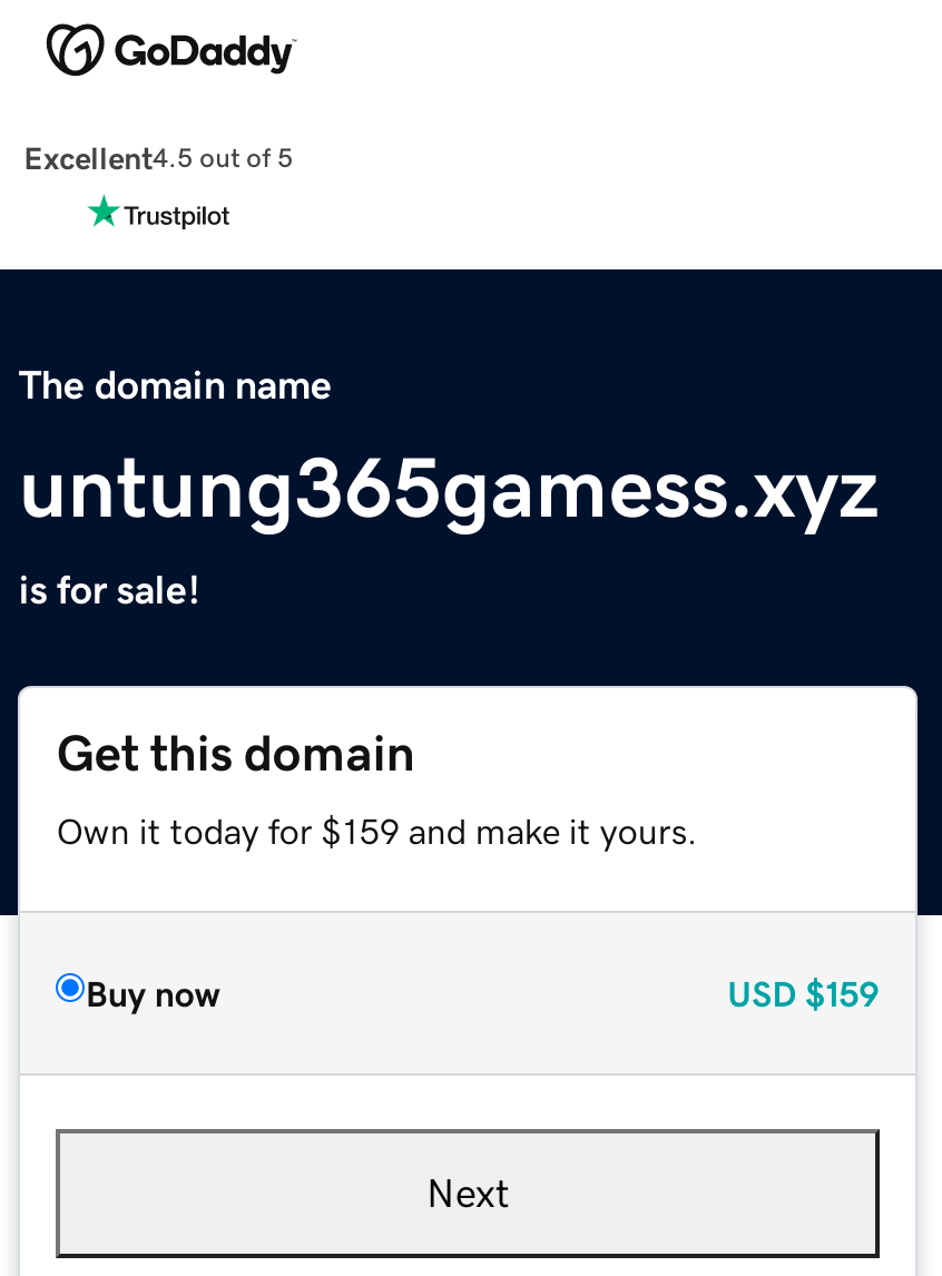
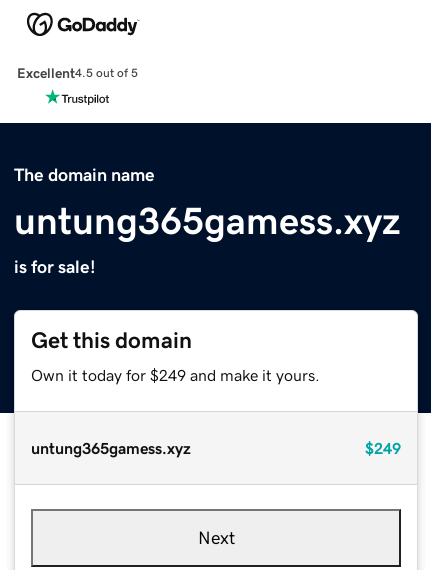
[57,812,698,848] Own it today for $159 and make it yours. -> [31,367,320,383] Own it today for $249 and make it yours.
[86,974,879,1010] Buy now | USD $159 -> [31,440,401,456] untung365gamess.xyz | $249

